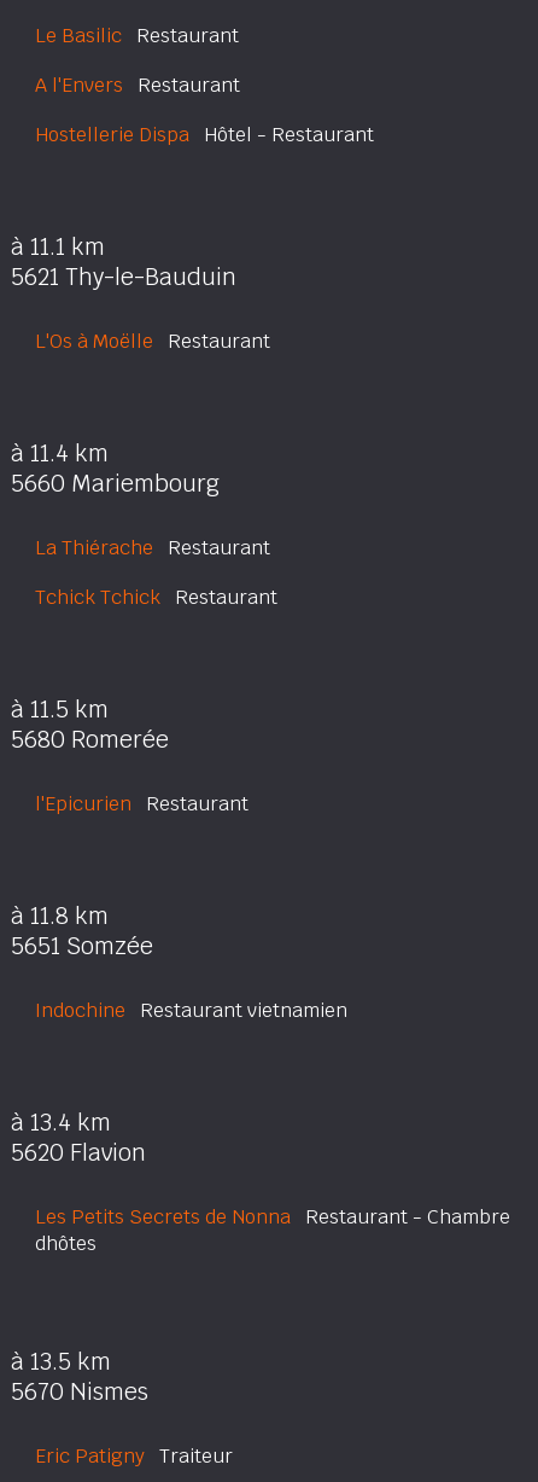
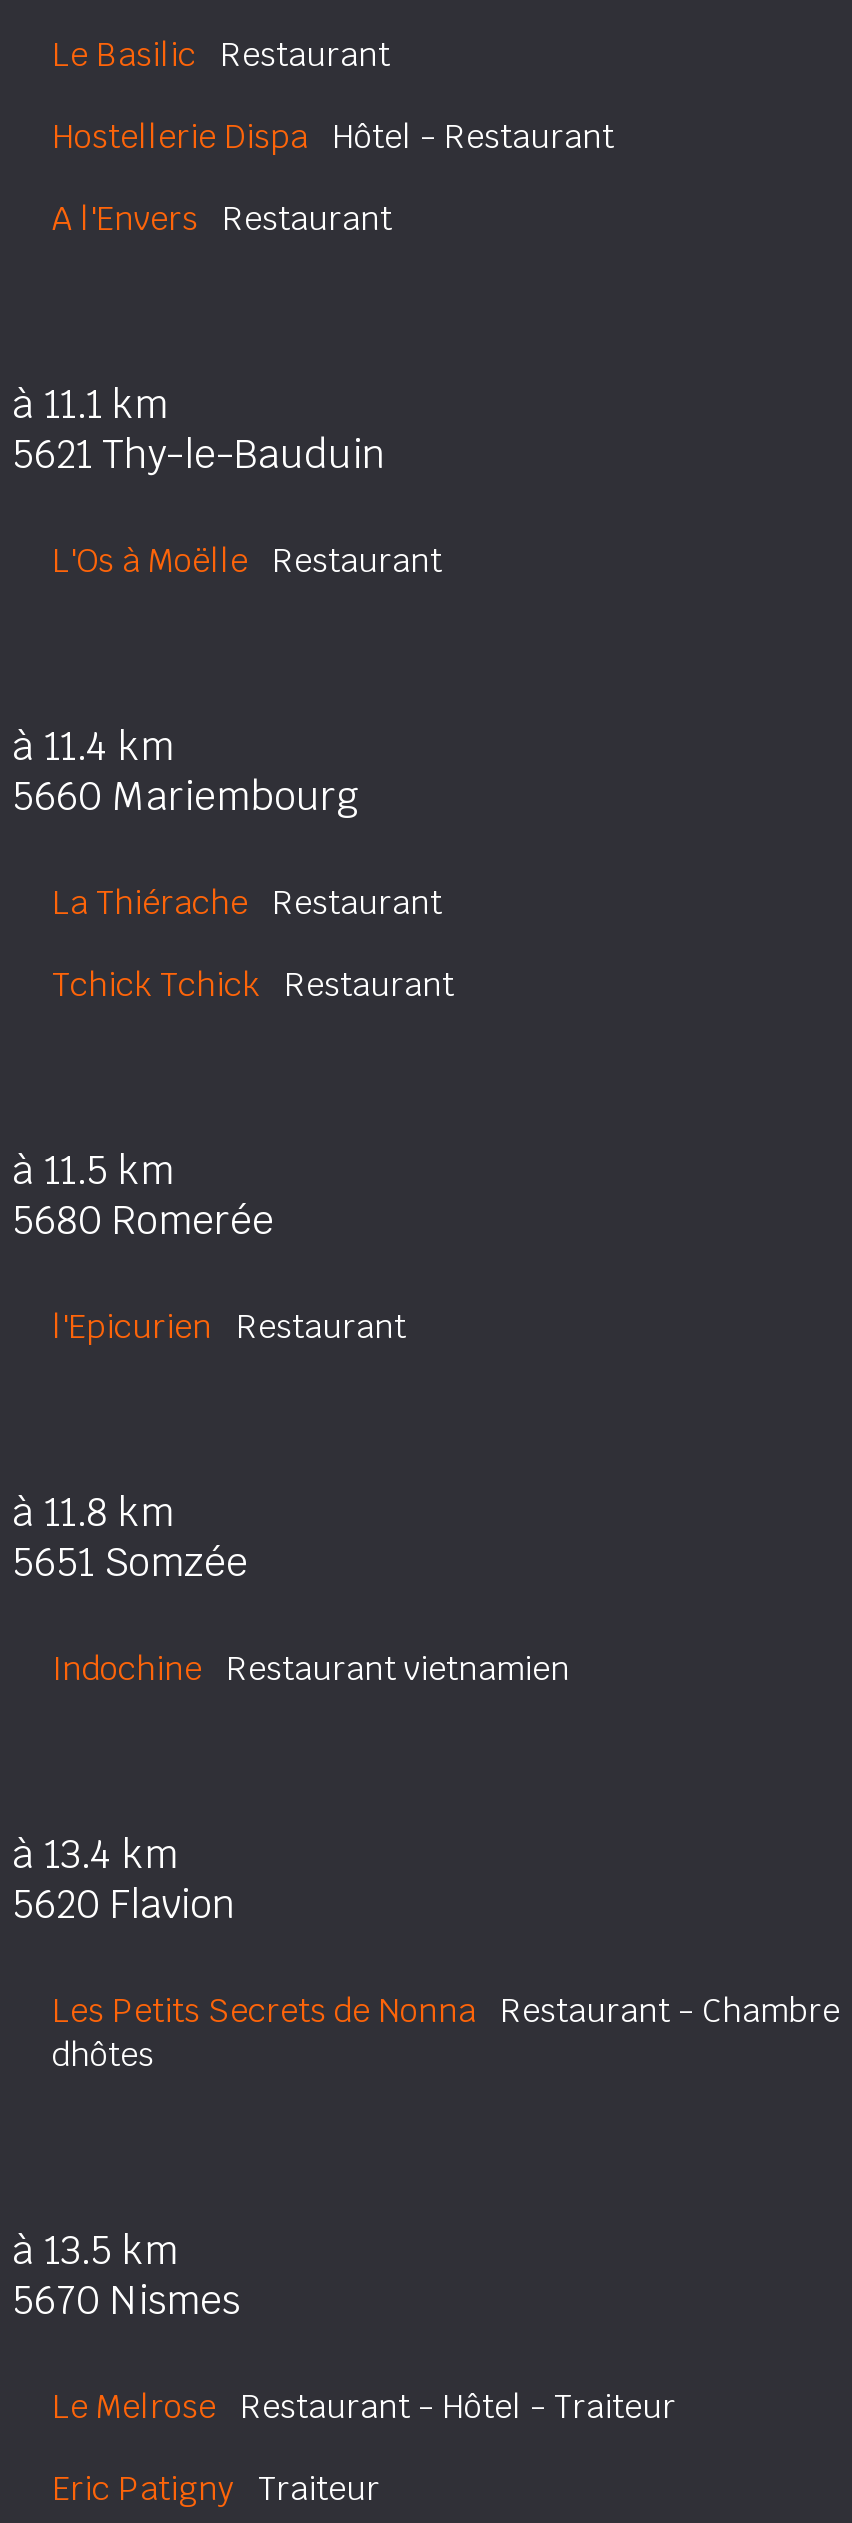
moved [35,122,374,147] -> [52,116,614,158]: Hostellerie Dispa Hôtel - Restaurant
none -> [52,2386,676,2428] Le Melrose Restaurant - Hôtel - Traiteur

